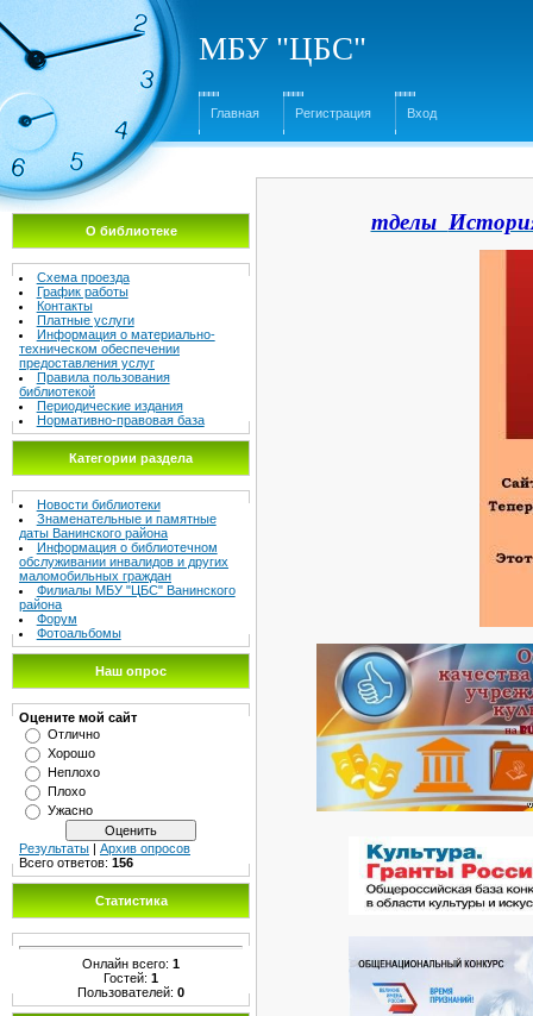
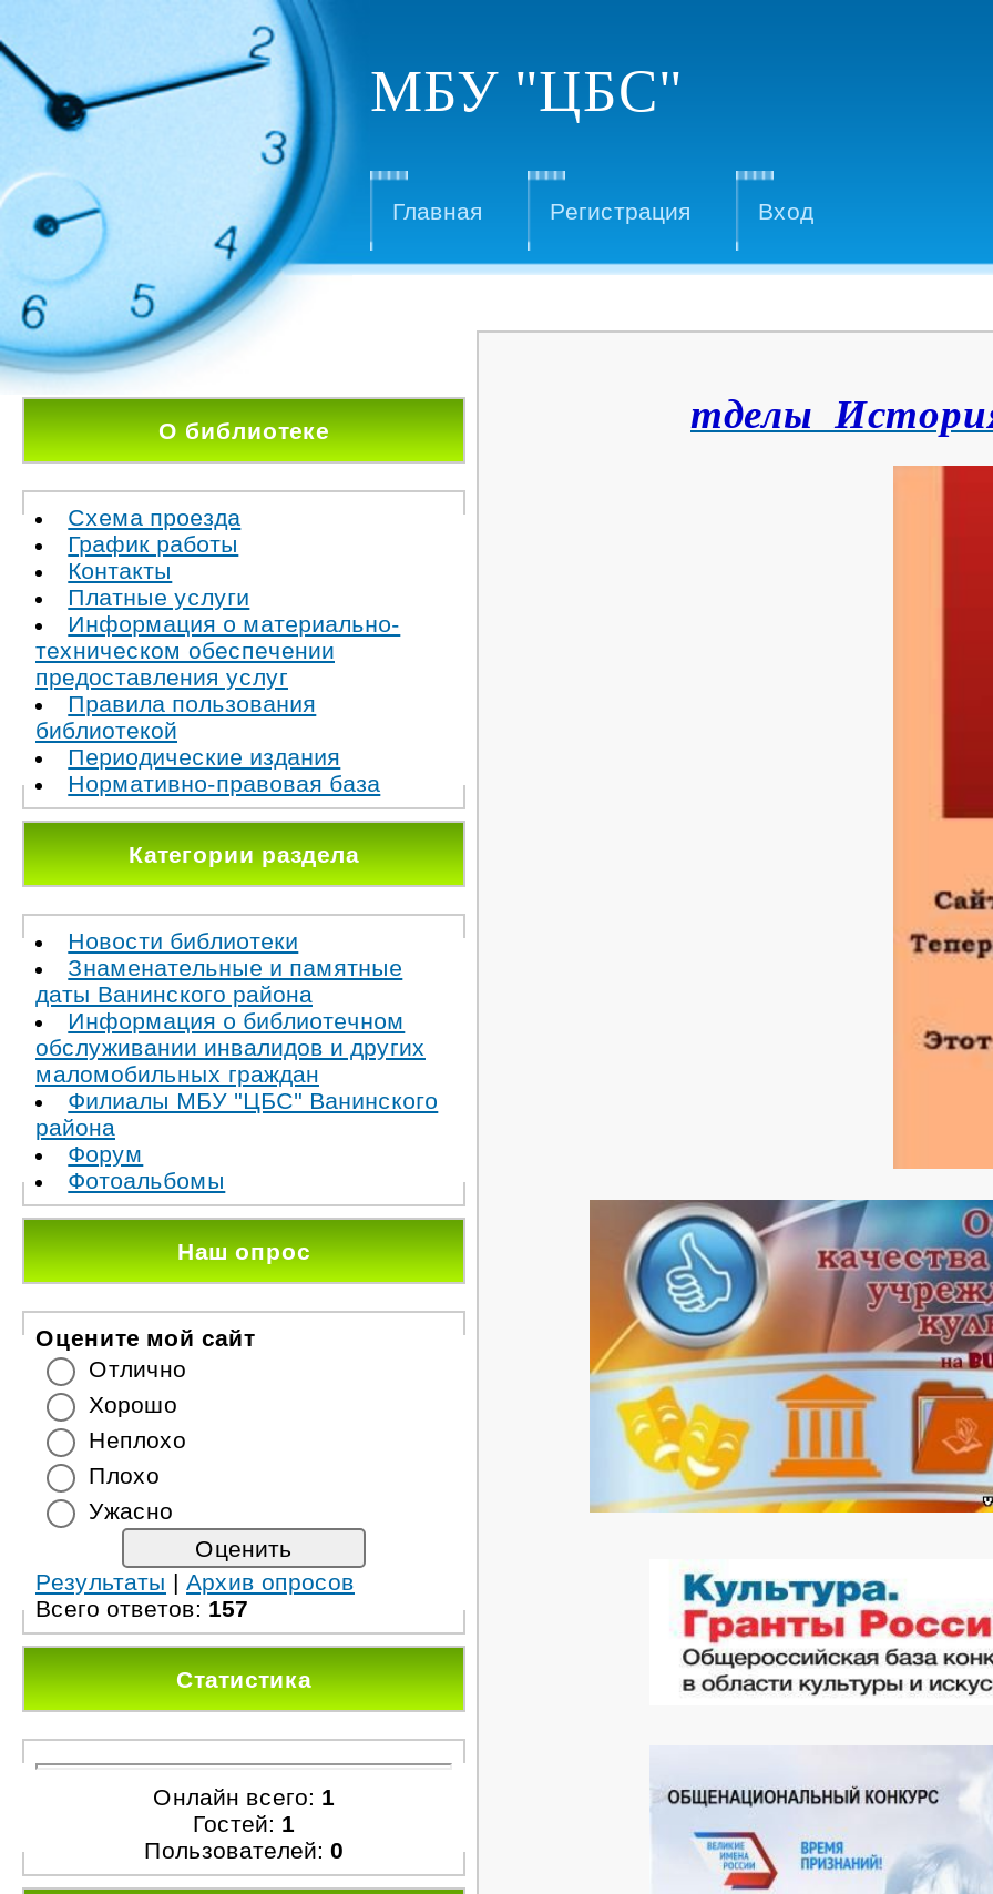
[19,855,133,870] Всего ответов:156 -> [35,1595,248,1621] Всего ответов:157

